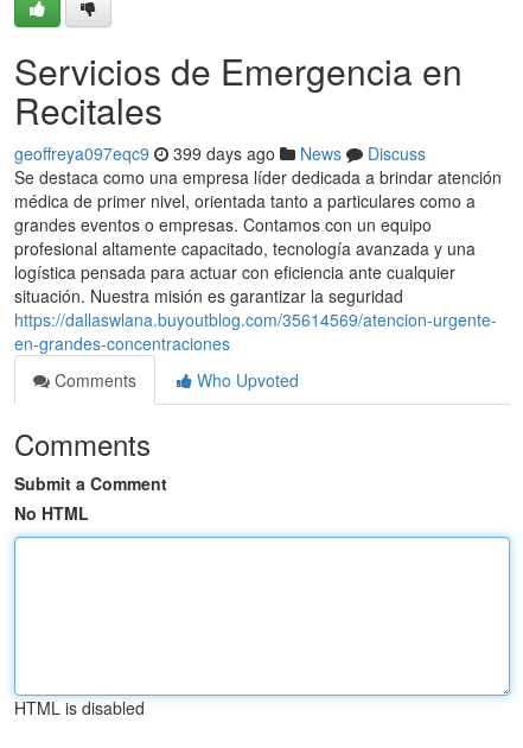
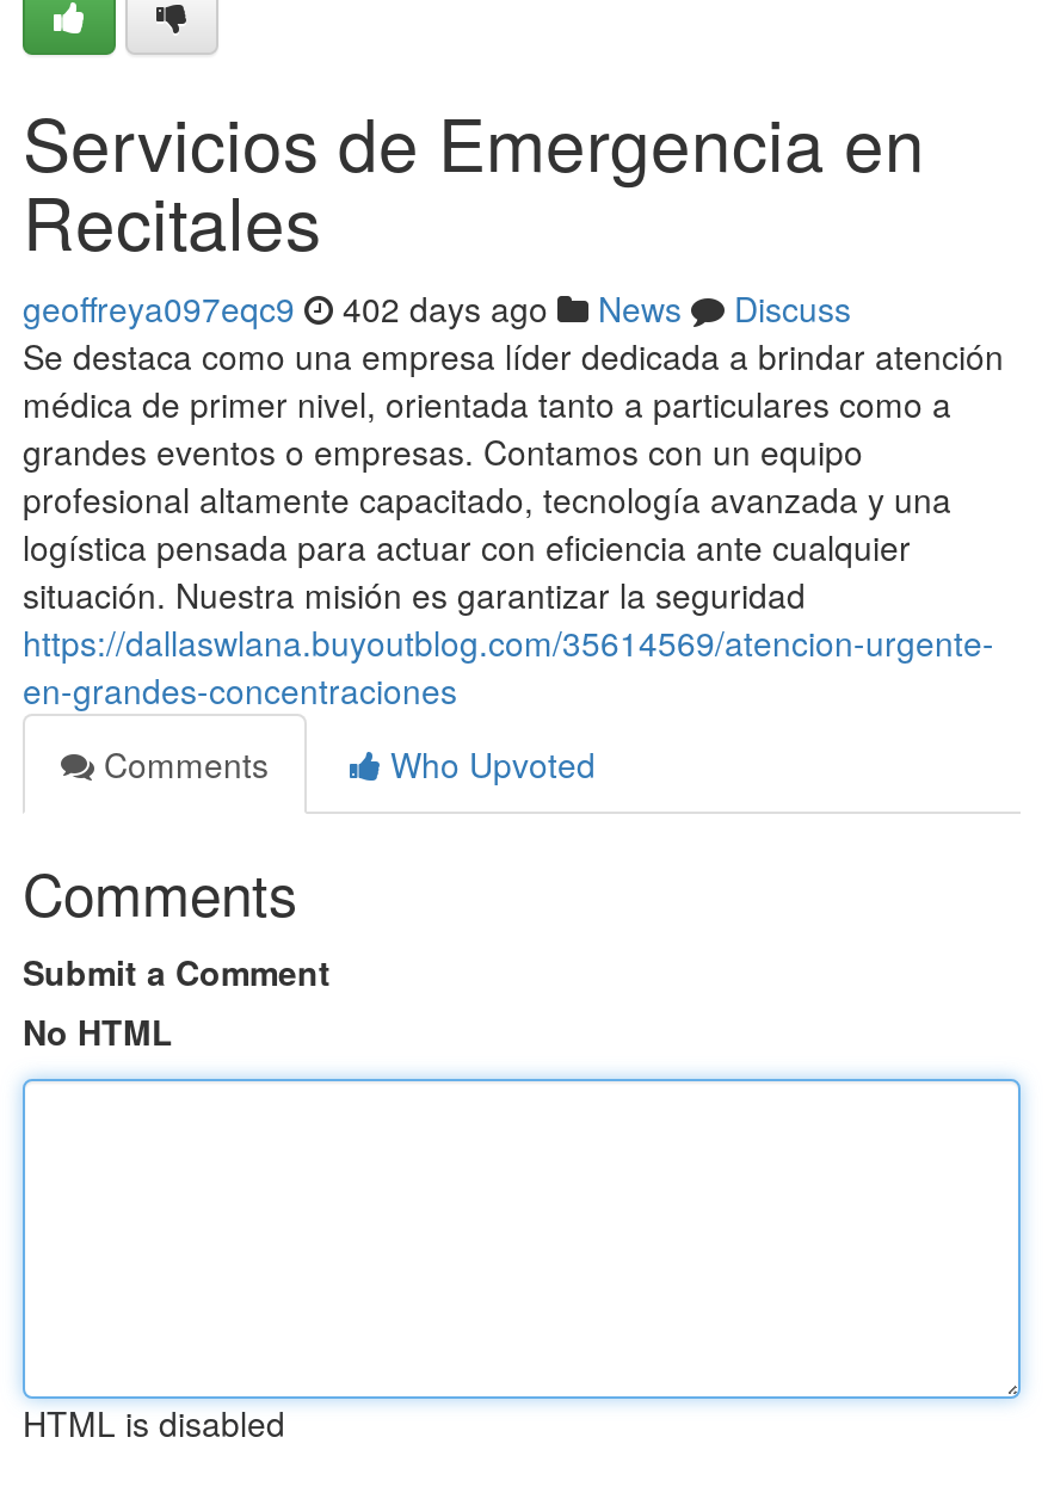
[14,141,426,165] geoffreya097eqc9 399 days ago News Discuss -> [23,284,851,332] geoffreya097eqc9 402 days ago News Discuss

